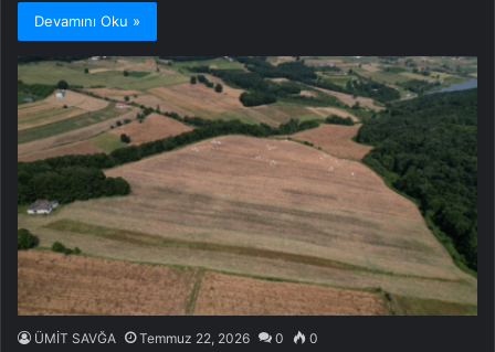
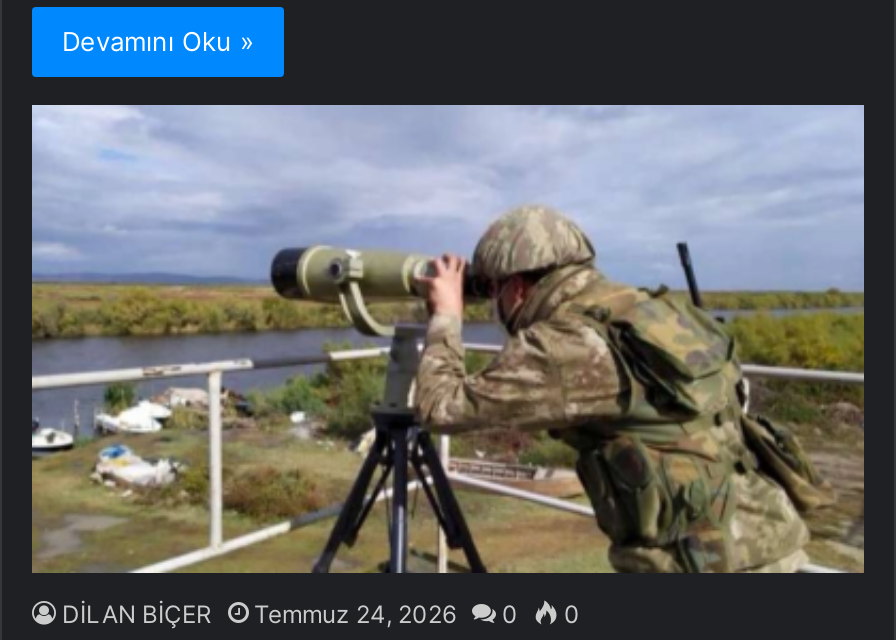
[18,56,477,346] [image] | ÜMİT SAVĞA | Temmuz 22, 2026 -> [30,102,866,630] [image] | DİLAN BİÇER | Temmuz 24, 2026

